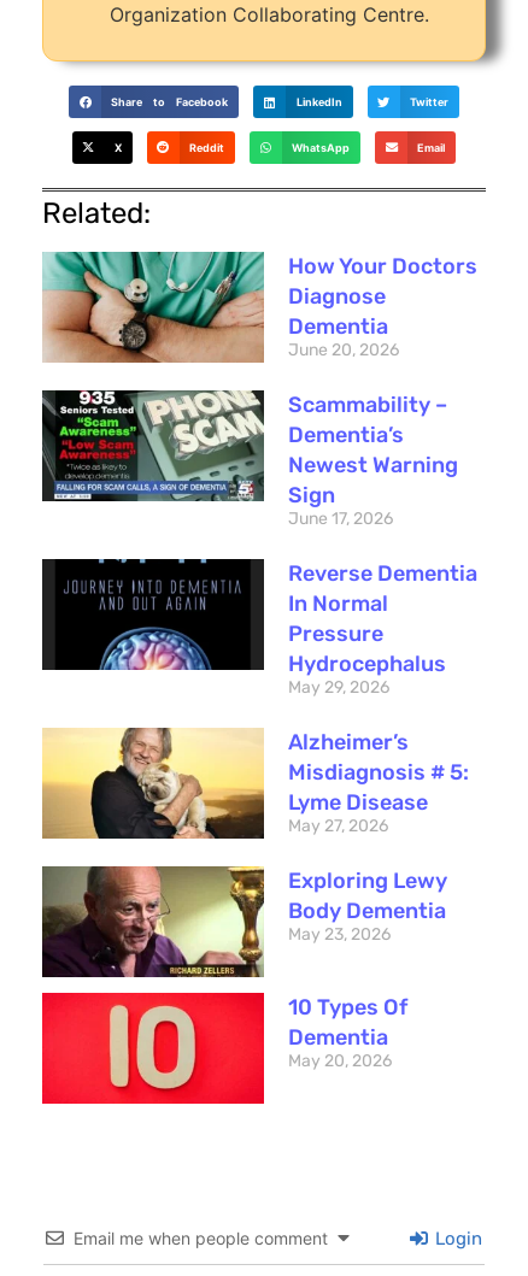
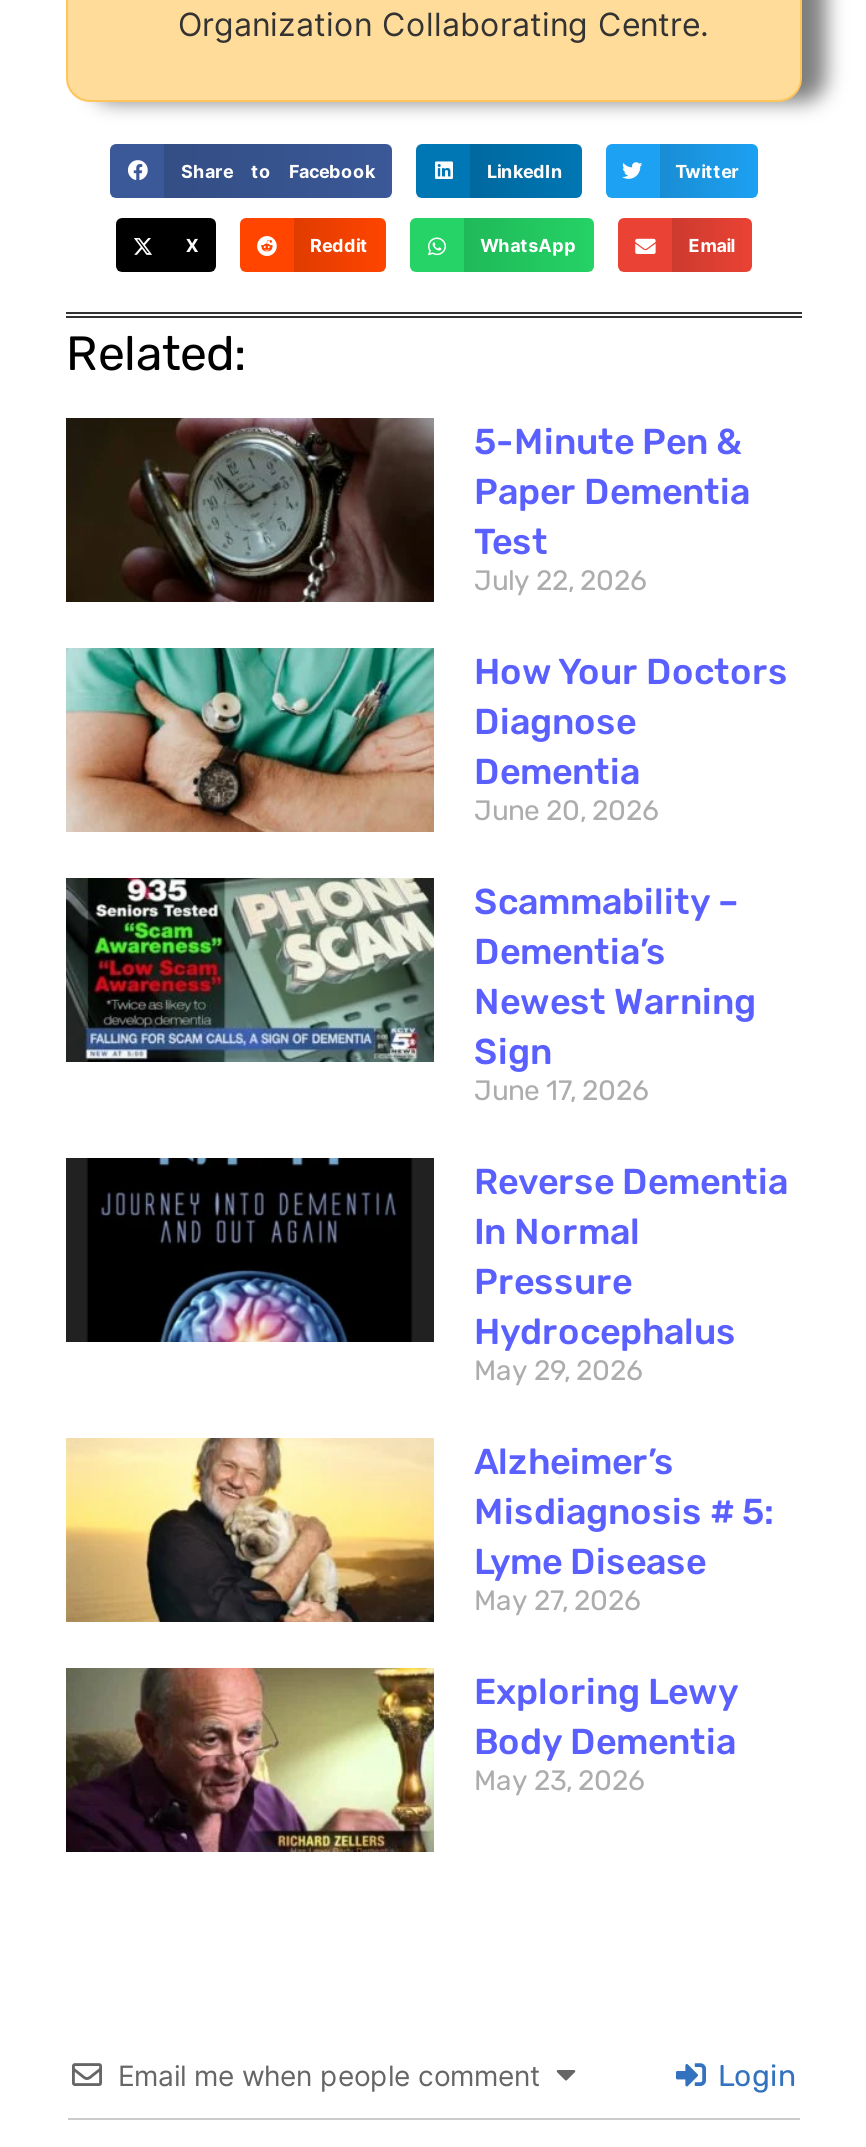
none -> [64,416,750,604] [image] | 5-Minute Pen & | Paper Dementia | Test | July 22, 2026
moved [42,249,477,945] -> [66,644,788,1798]: [image] | How Your Doctors | Diagnose | ... | Body Dementia | May 23, 2026
[41,992,407,1105] [image] | 10 Types Of | Dementia | May 20, 2026 -> none

